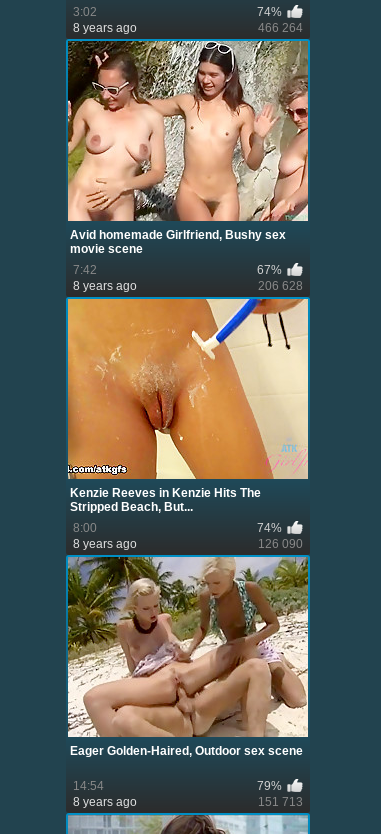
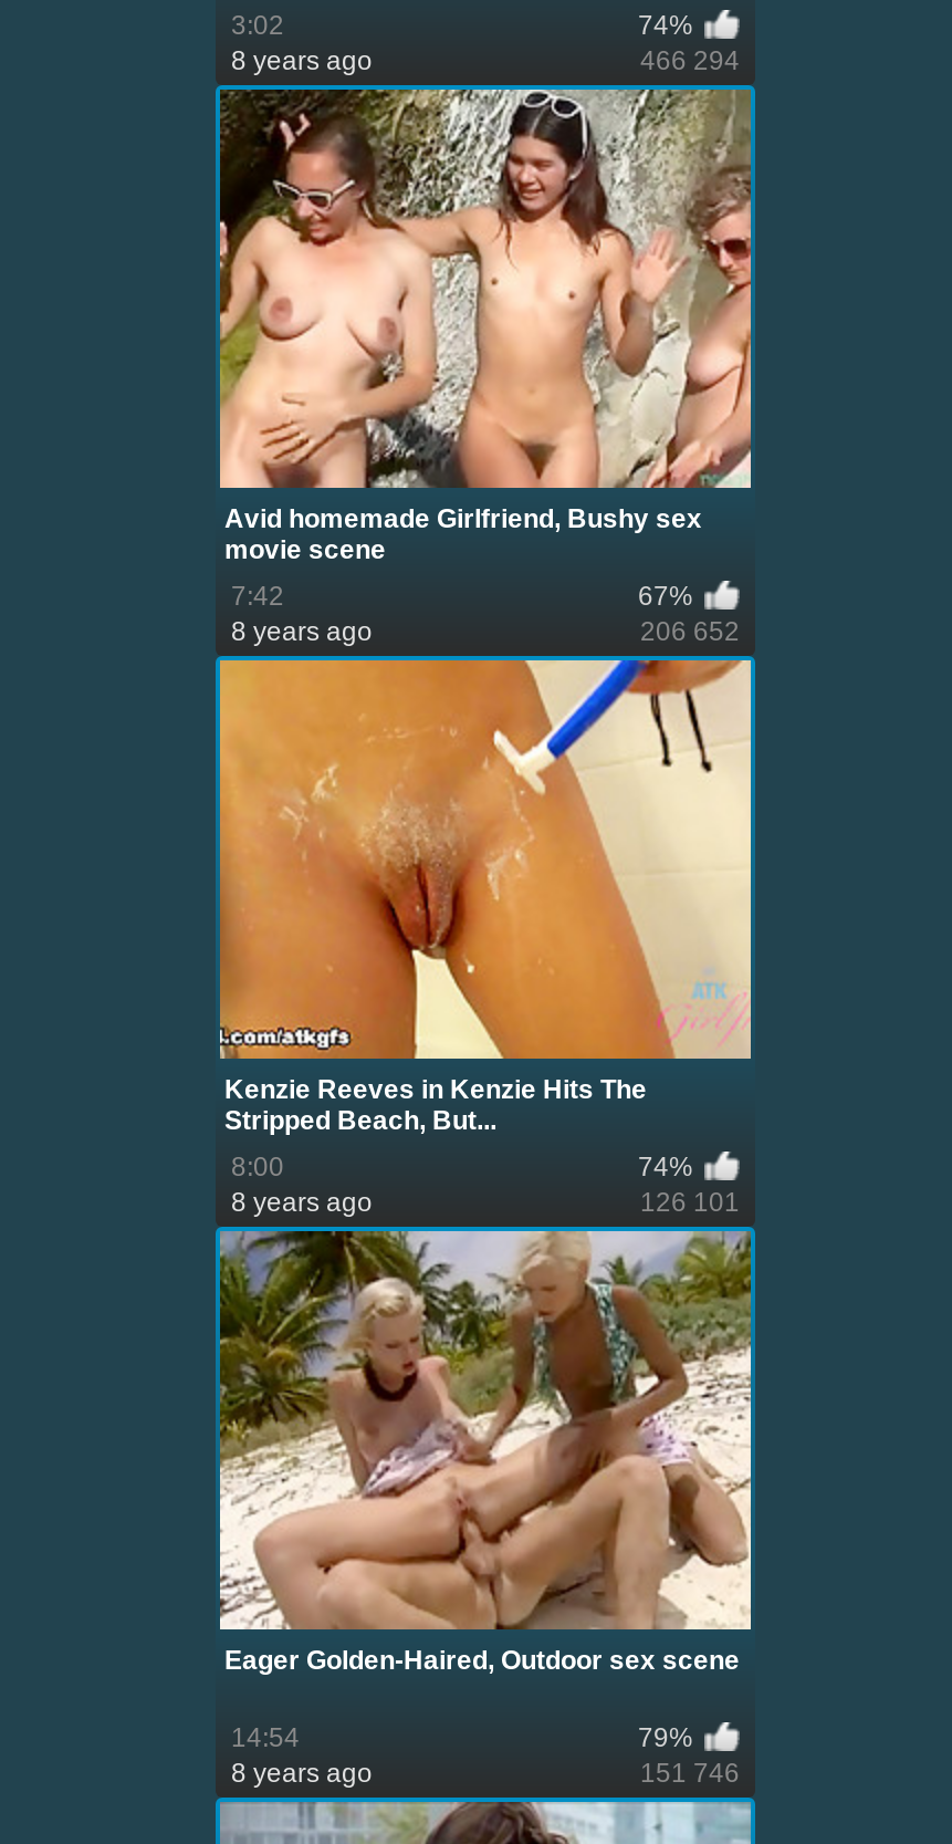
[258,21,303,35] 466 264 -> [640,45,740,76] 466 294
[258,279,303,293] 206 628 -> [640,616,740,647] 206 652
[258,537,303,551] 126 090 -> [640,1186,740,1217] 126 101
[258,795,303,809] 151 713 -> [640,1757,740,1788] 151 746

